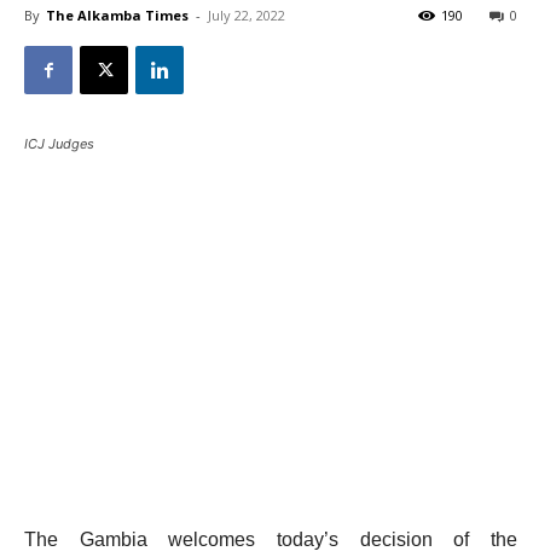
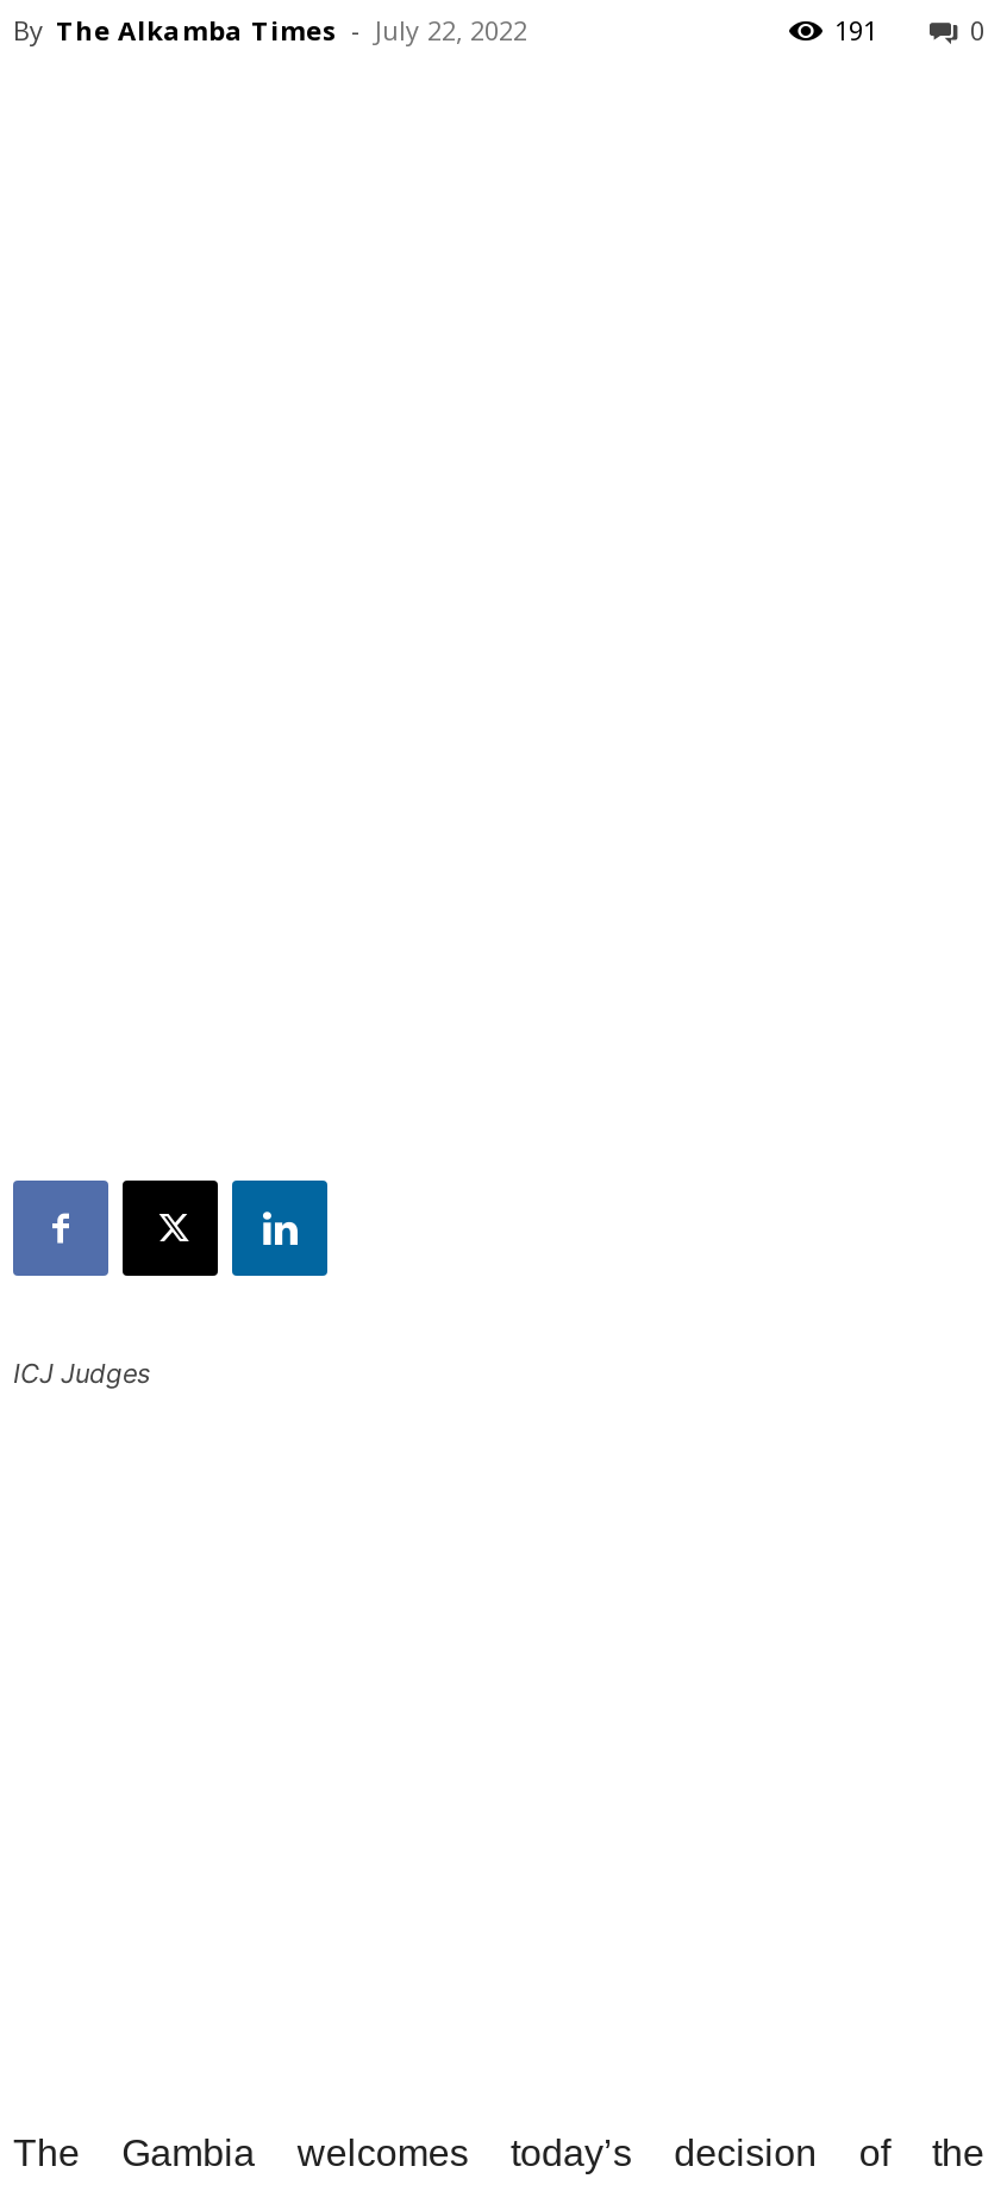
[441,6,463,24] 190 -> [834,12,877,48] 191

